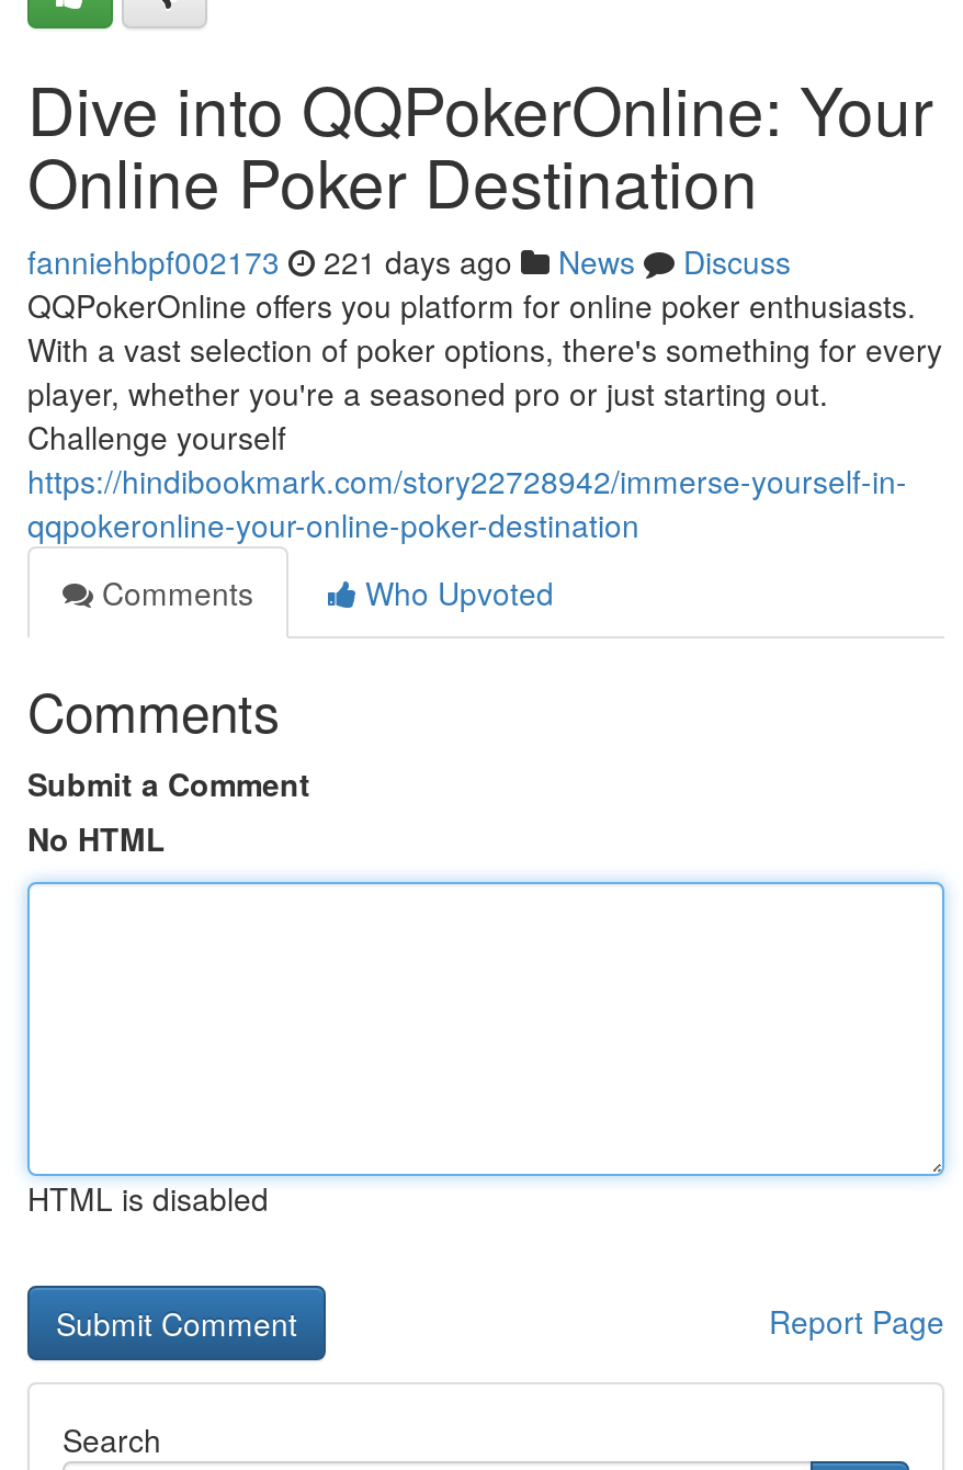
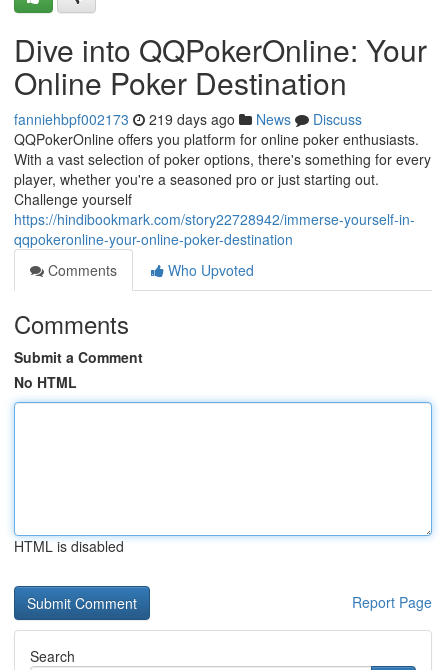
[27,239,791,283] fanniehbpf002173 221 days ago News Discuss -> [14,109,362,129] fanniehbpf002173 219 days ago News Discuss

